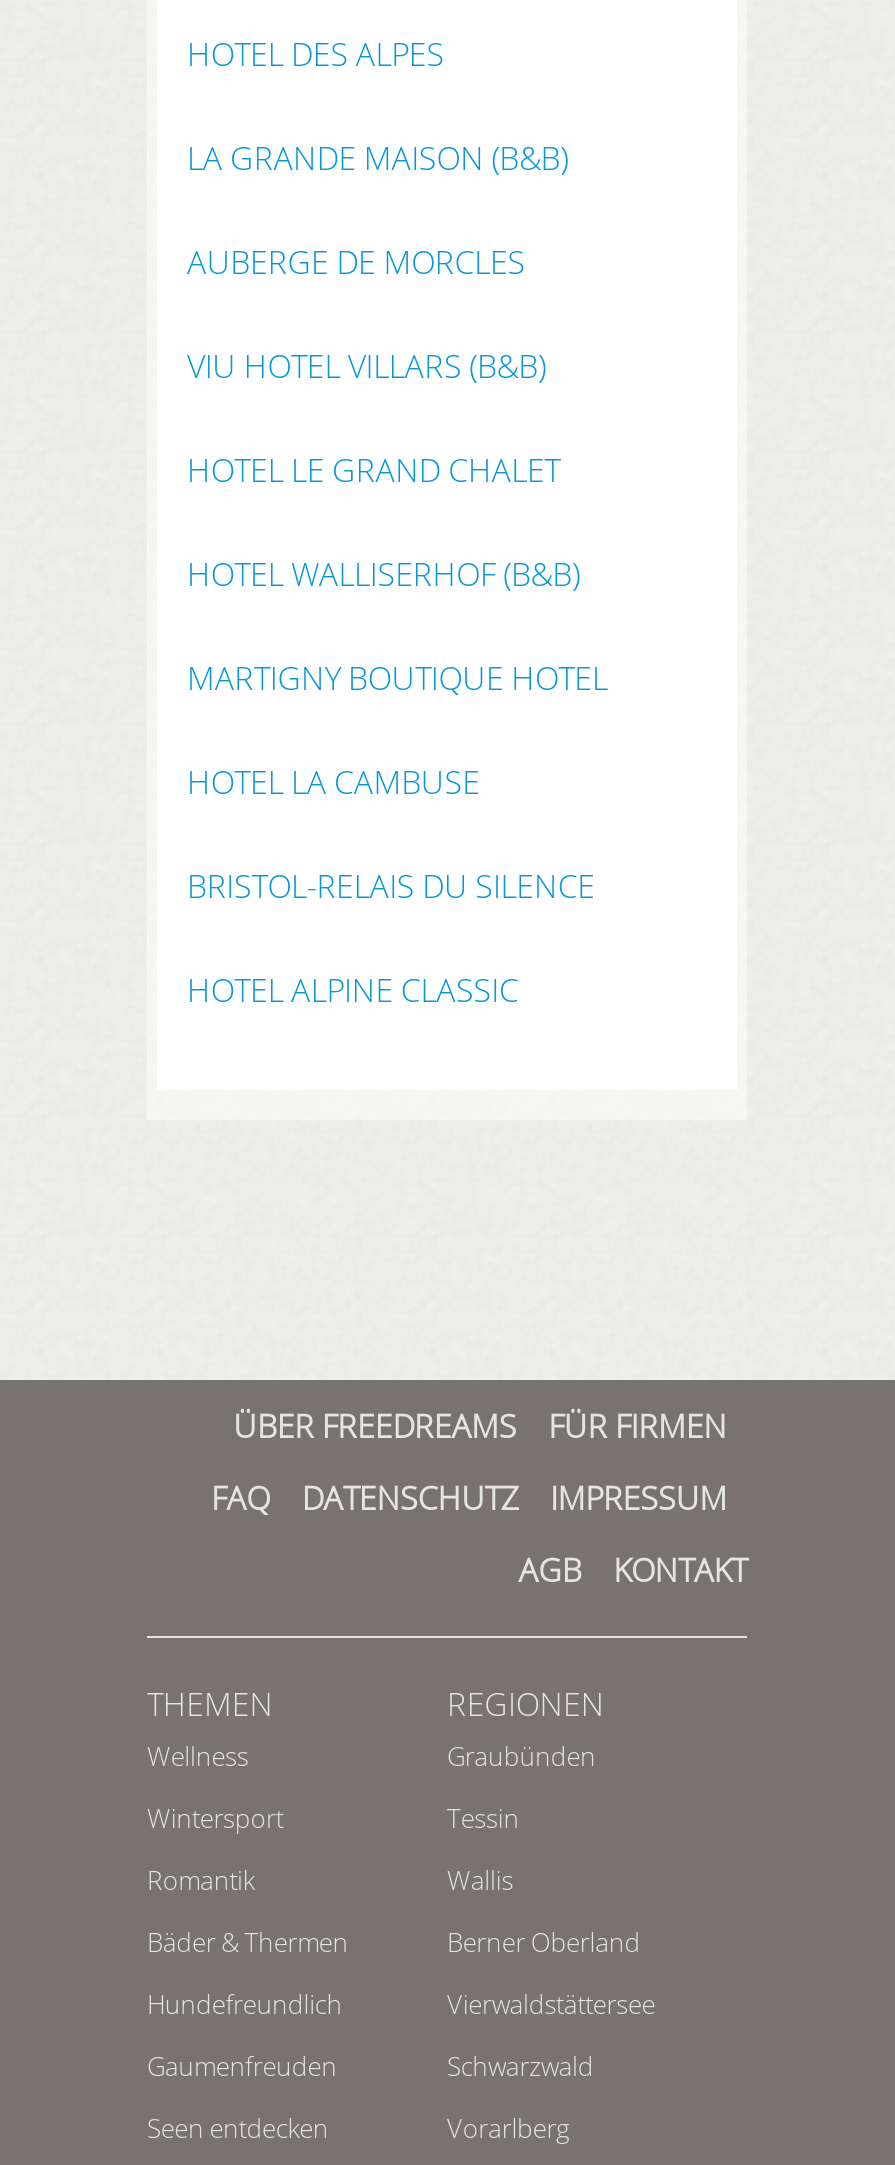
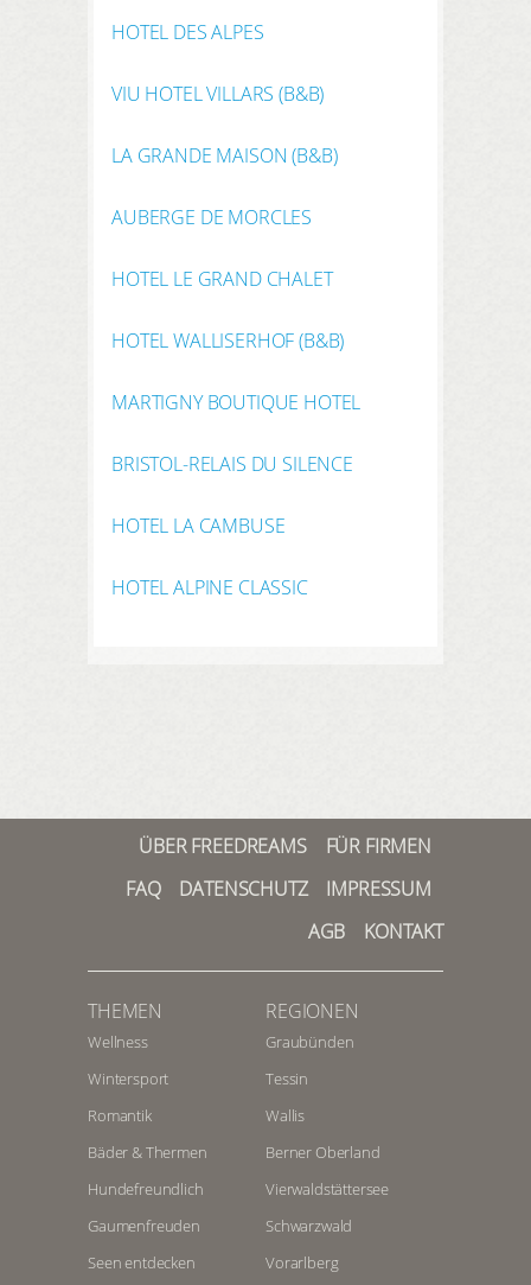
moved [187,137,568,285] -> [111,143,337,231]: LA GRANDE MAISON (B&B) | AUBERGE DE MORCLES
moved [187,345,546,389] -> [111,81,324,107]: VIU HOTEL VILLARS (B&B)
moved [187,761,480,805] -> [111,513,285,539]: HOTEL LA CAMBUSE
moved [187,865,595,909] -> [111,451,353,478]: BRISTOL-RELAIS DU SILENCE

